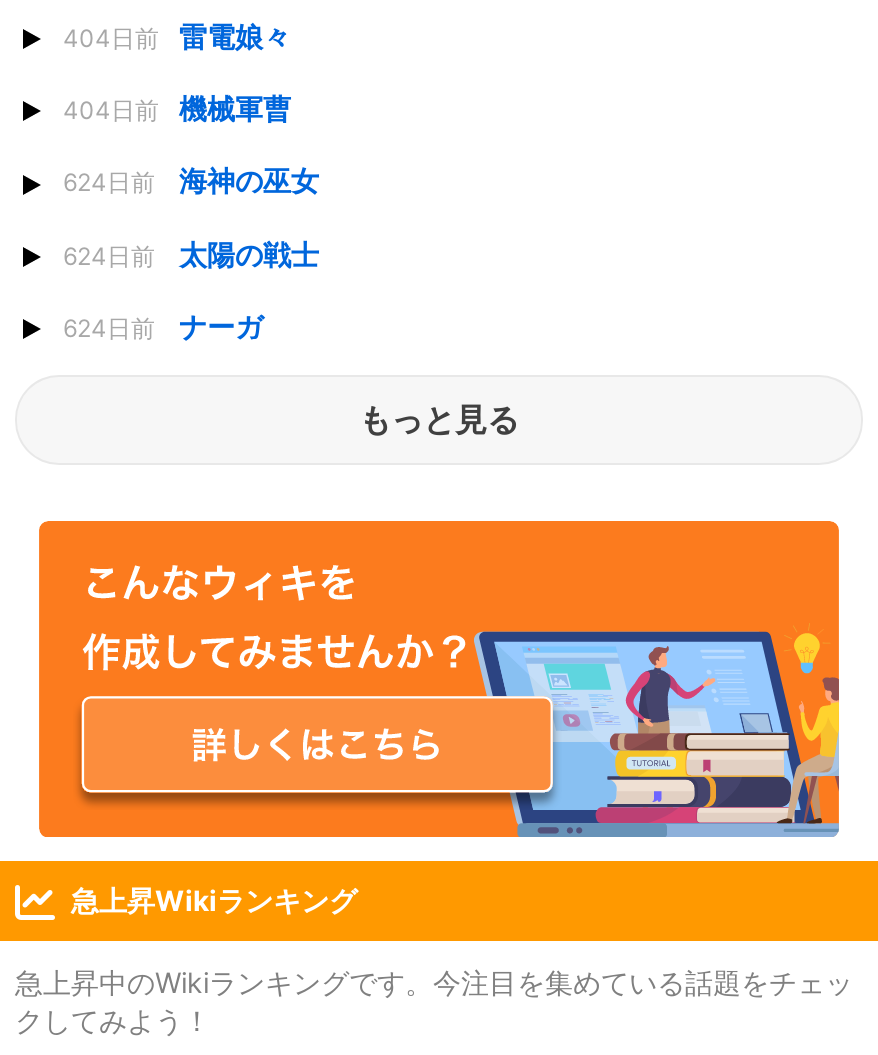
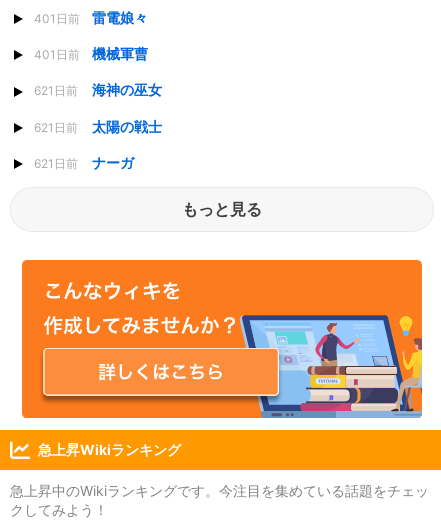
[63,19,291,53] 404日前 雷電娘々 -> [34,9,148,26] 401日前 雷電娘々
[63,91,291,125] 404日前 機械軍曹 -> [34,45,148,62] 401日前 機械軍曹
[63,164,319,198] 624日前 海神の巫女 -> [34,81,162,98] 621日前 海神の巫女
[63,236,319,270] 624日前 太陽の戦士 -> [34,117,162,134] 621日前 太陽の戦士
[63,308,263,342] 624日前 ナーガ -> [34,154,134,171] 621日前 ナーガ

